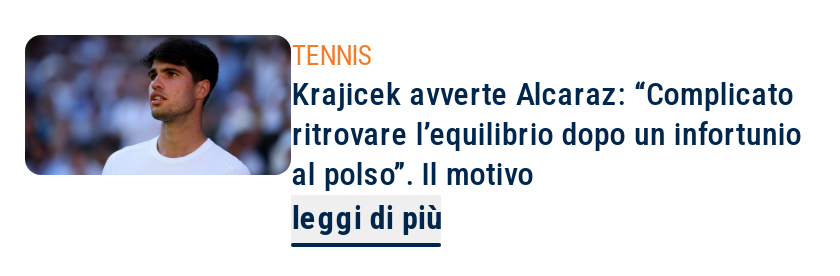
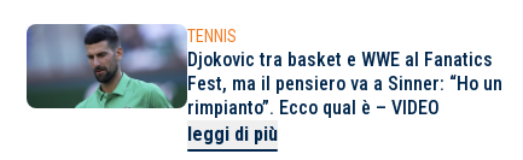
[23,33,802,193] [image] | Krajicek avverte Alcaraz: “Complicato | ritrovare l’equilibrio dopo un infortunio | al polso”. Il motivo -> [25,23,503,119] [image] | Djokovic tra basket e WWE al Fanatics | Fest, ma il pensiero va a Sinner: “Ho un | rimpianto”. Ecco qual è – VIDEO

